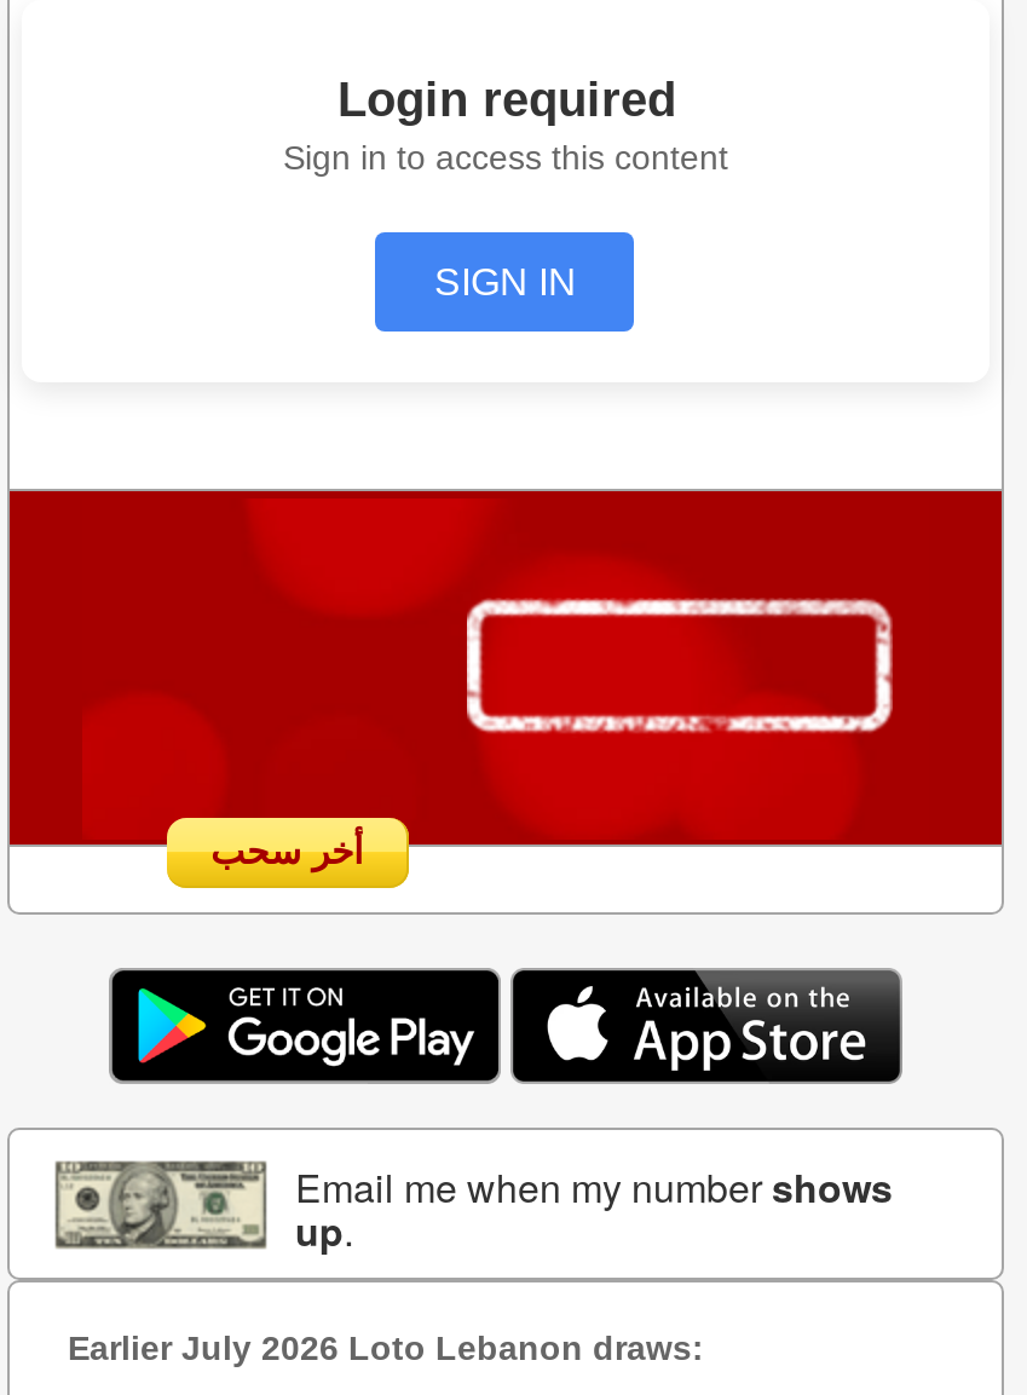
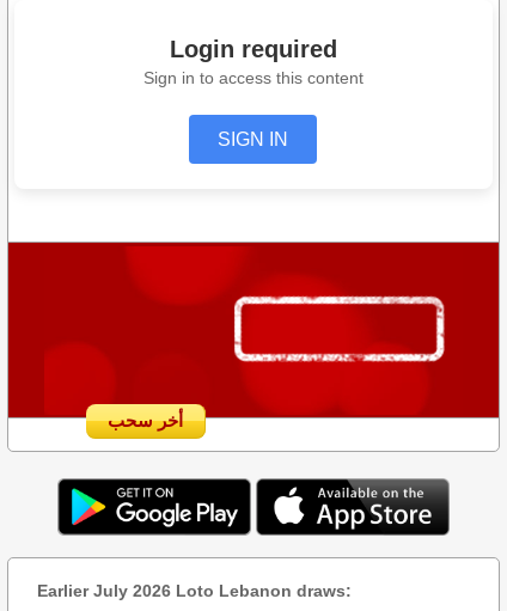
[53,1159,893,1258] [image] | Email me when my number shows | up. -> none

